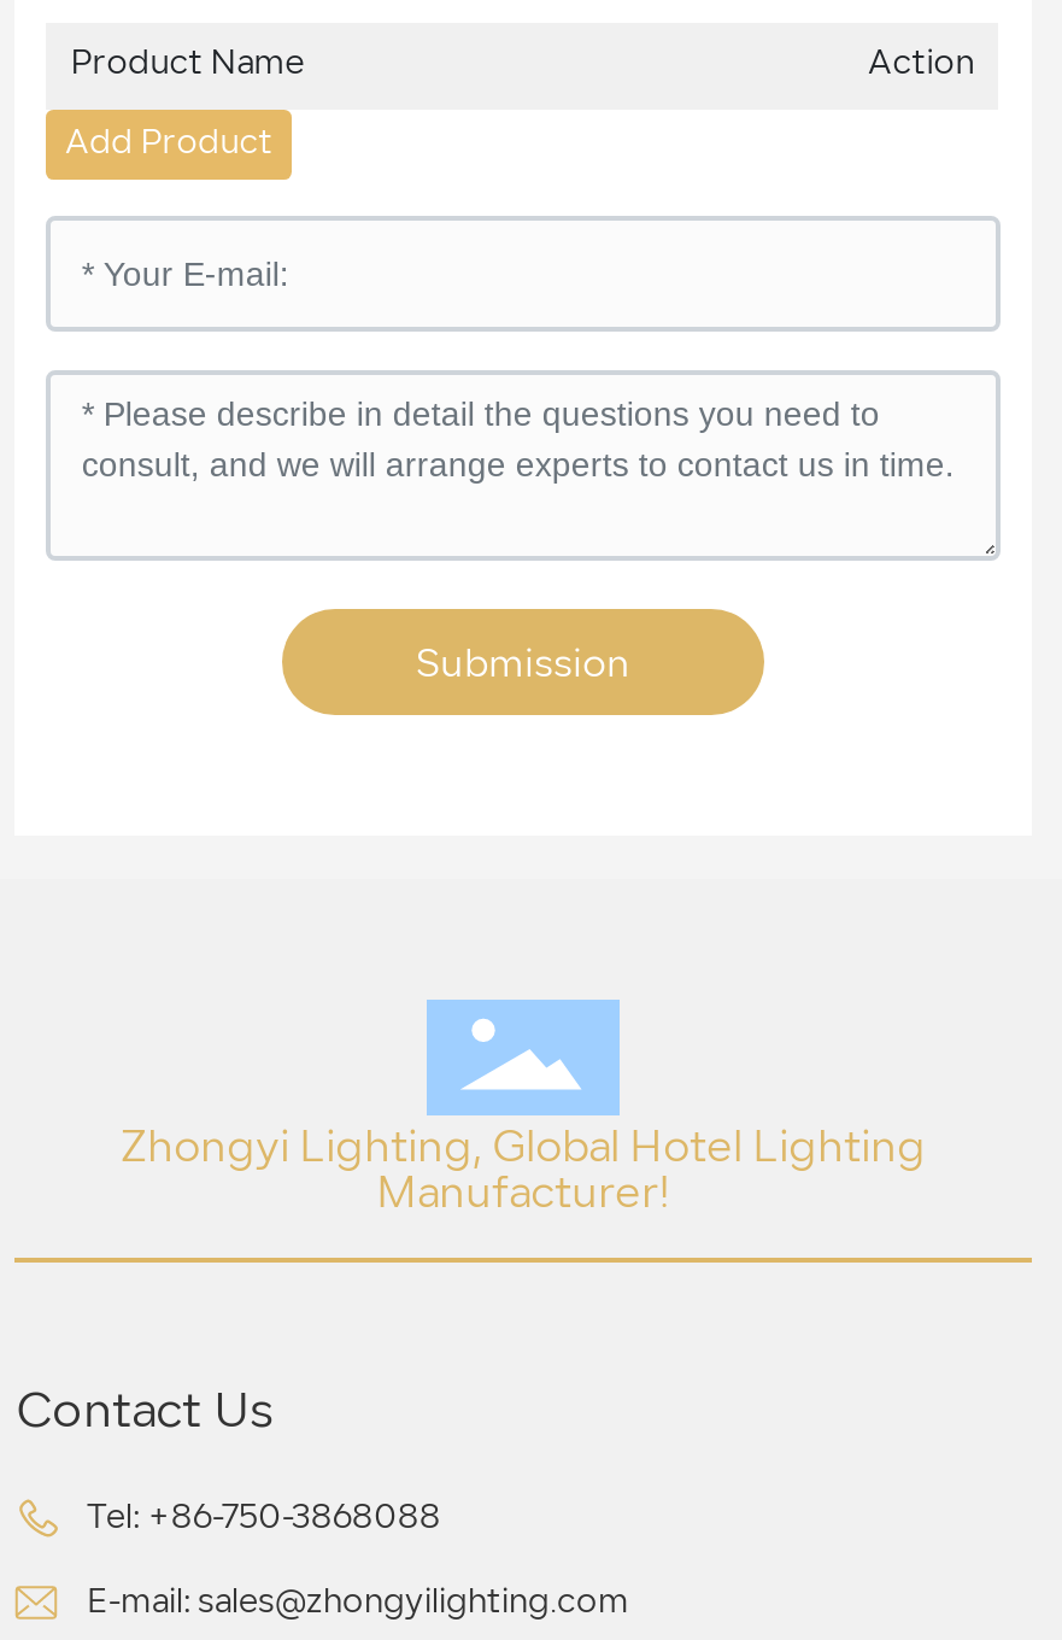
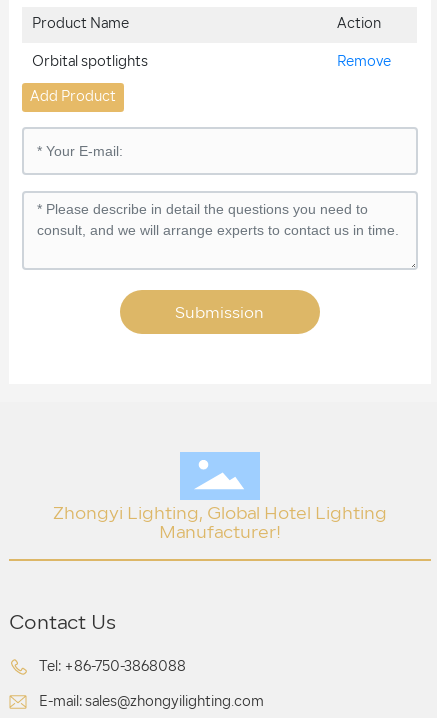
none -> [32,55,391,70] Orbital spotlights | Remove

